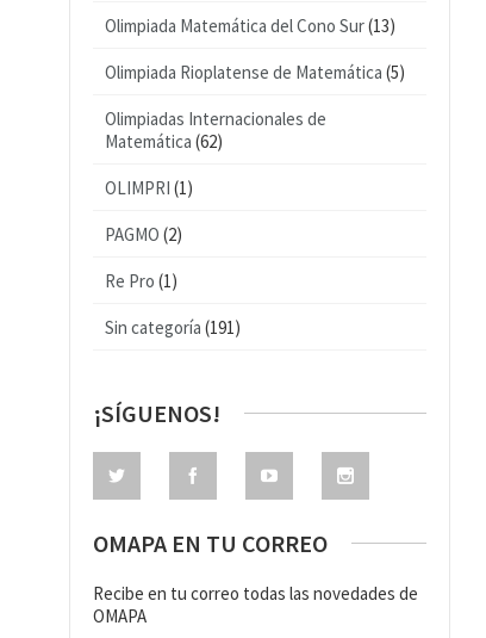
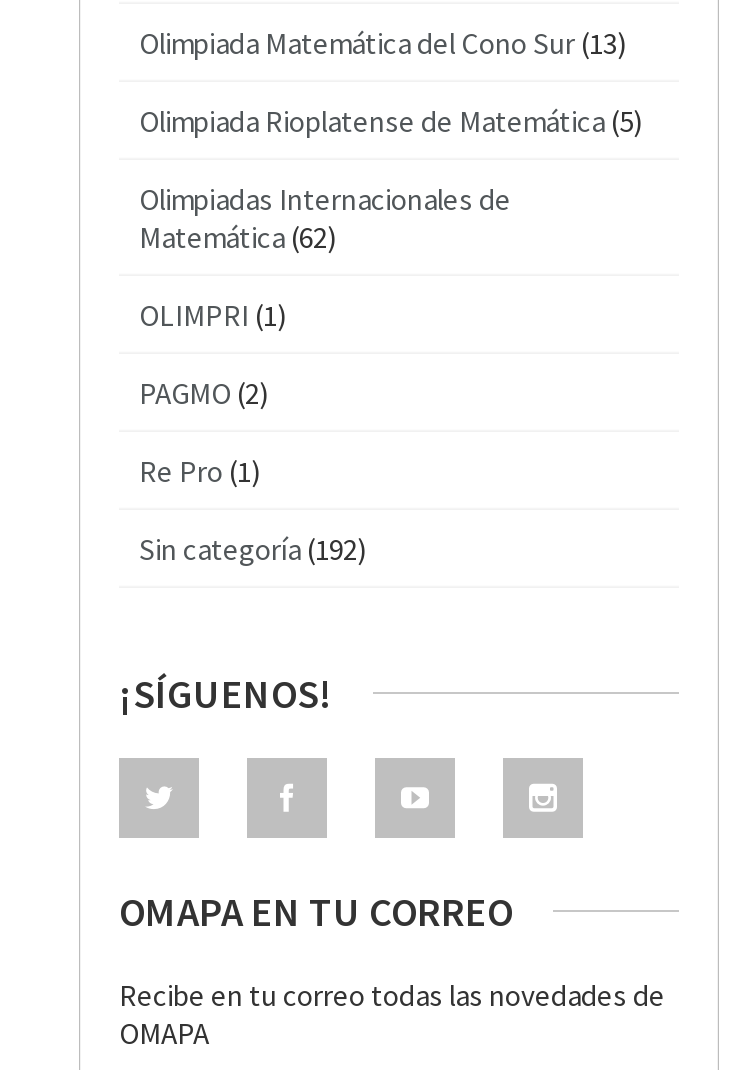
[105,316,241,339] Sin categoría (191) -> [139,531,367,569] Sin categoría (192)

